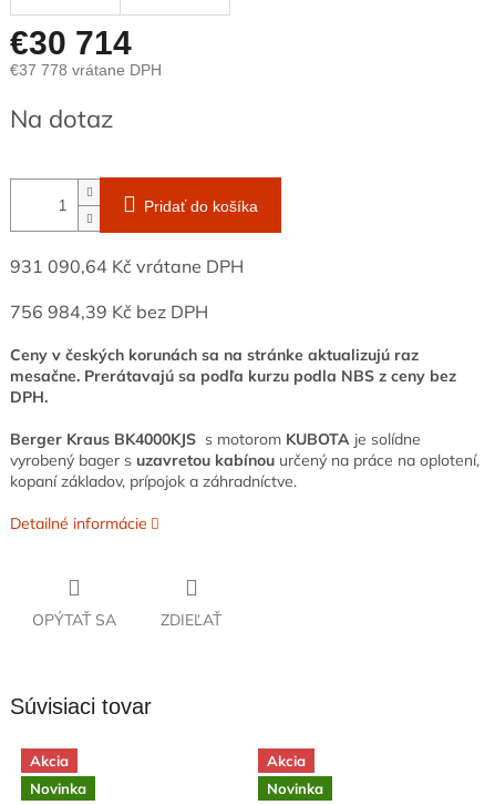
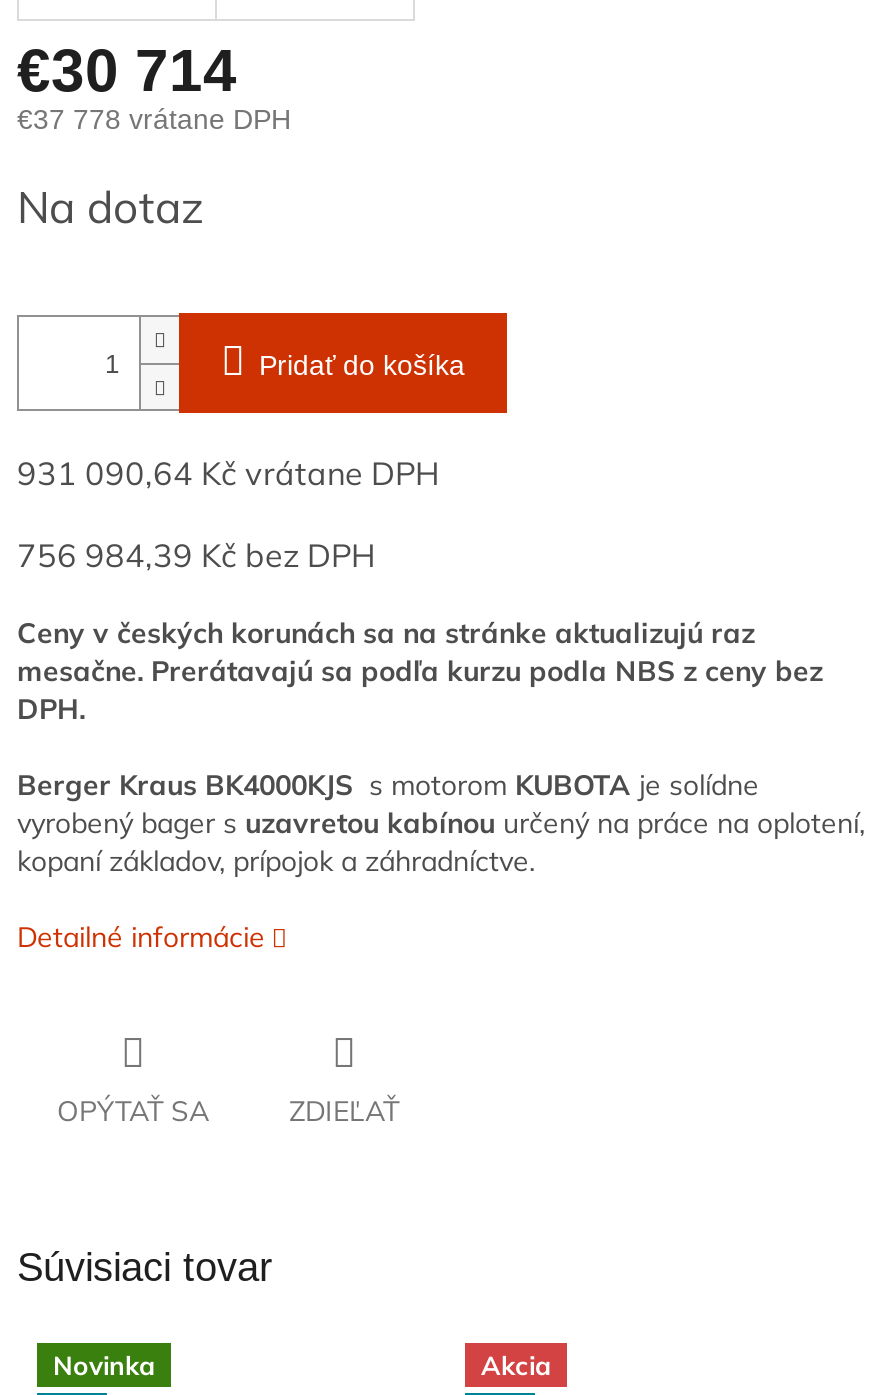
[30,752,69,770] Akcia -> none
[267,780,323,797] Novinka -> none

